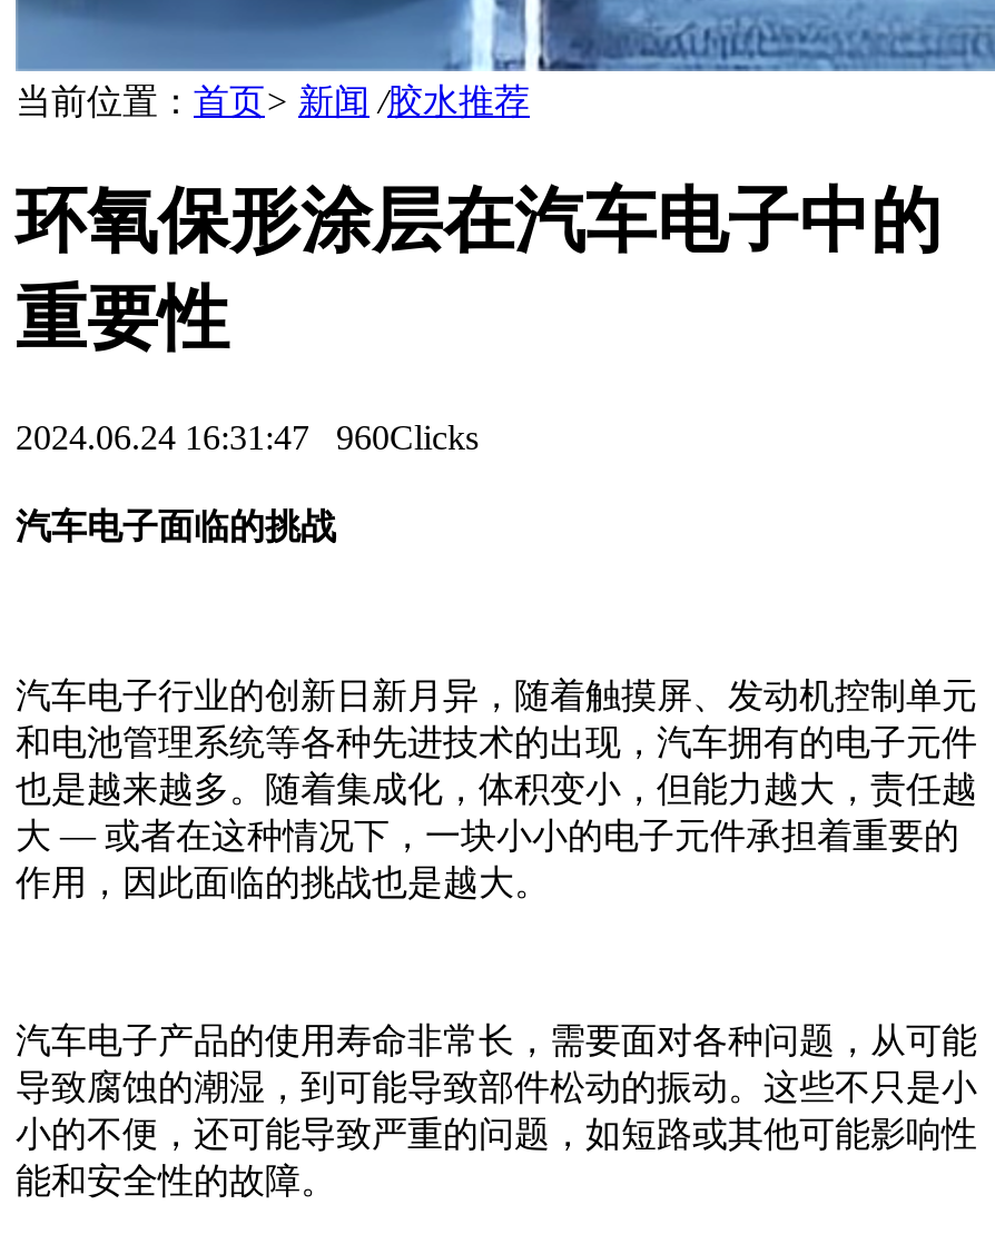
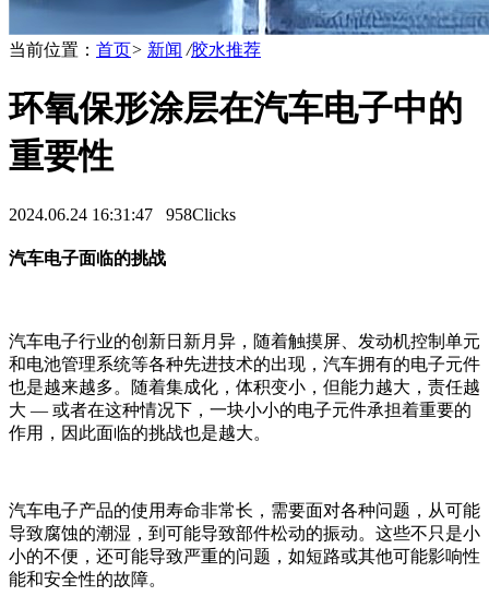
[16,418,479,456] 2024.06.24 16:31:47 960Clicks -> [9,205,236,224] 2024.06.24 16:31:47 958Clicks

